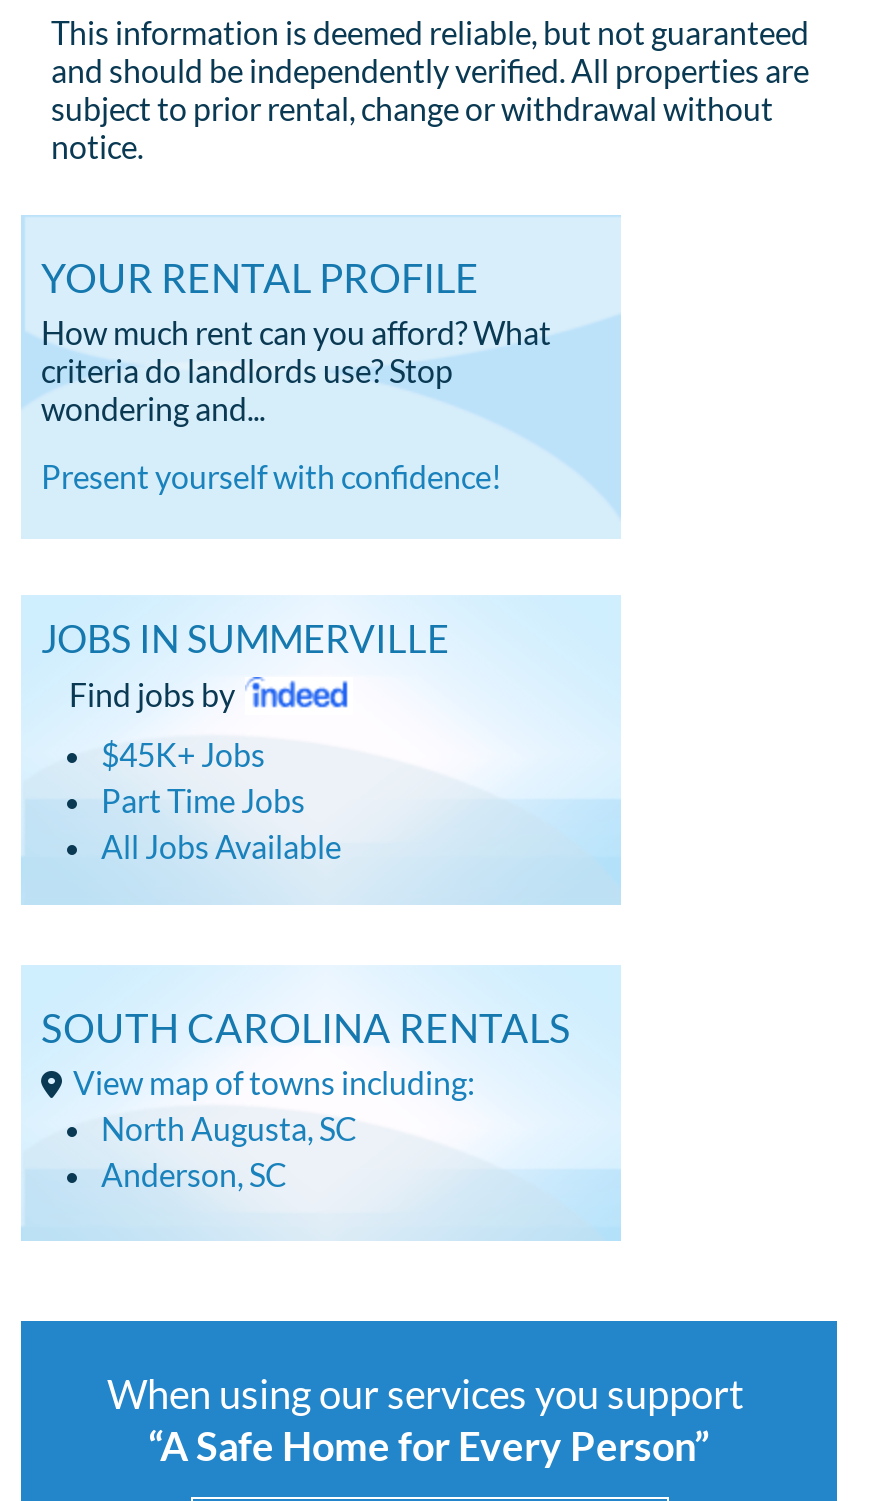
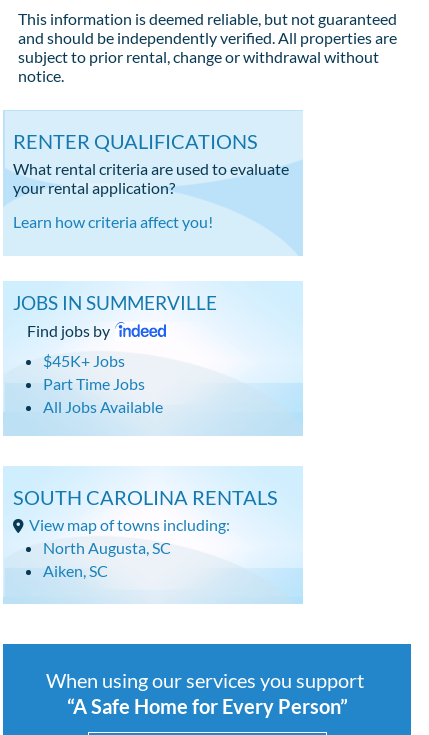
[41,253,551,427] YOUR RENTAL PROFILE | How much rent can you afford? What | criteria do landlords use? Stop | wondering and... -> [13,129,289,197] RENTER QUALIFICATIONS | What rental criteria are used to evaluate | your rental application?
[41,457,501,495] Present yourself with confidence! -> [13,212,213,231] Learn how criteria affect you!
[101,1155,287,1193] Anderson, SC -> [43,561,108,580] Aiken, SC

